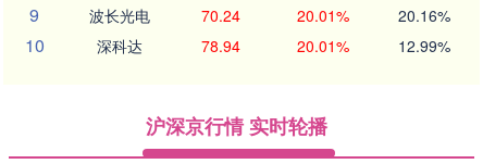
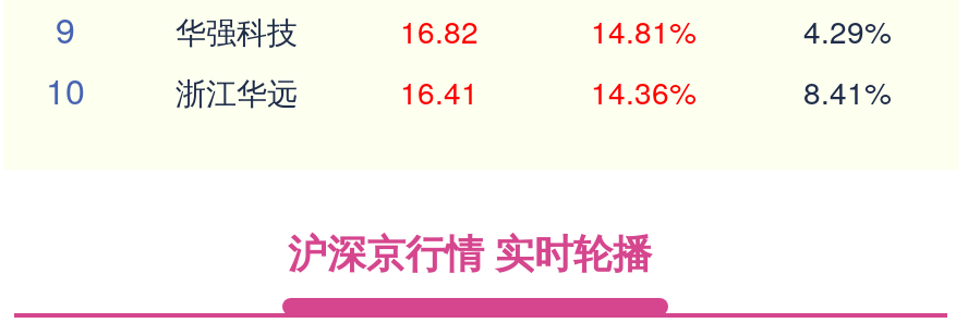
[89,5,450,27] 波长光电 | 70.24 | 20.01% | 20.16% -> [176,10,891,53] 华强科技 | 16.82 | 14.81% | 4.29%
[97,35,450,57] 深科达 | 78.94 | 20.01% | 12.99% -> [176,70,891,114] 浙江华远 | 16.41 | 14.36% | 8.41%

